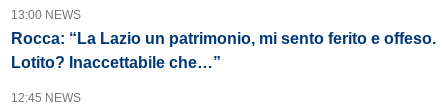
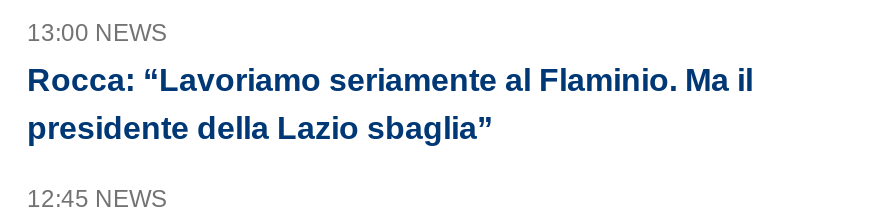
[11,30,436,71] Rocca: “La Lazio un patrimonio, mi sento ferito e offeso. | Lotito? Inaccettabile che…” -> [27,64,753,146] Rocca: “Lavoriamo seriamente al Flaminio. Ma il | presidente della Lazio sbaglia”

